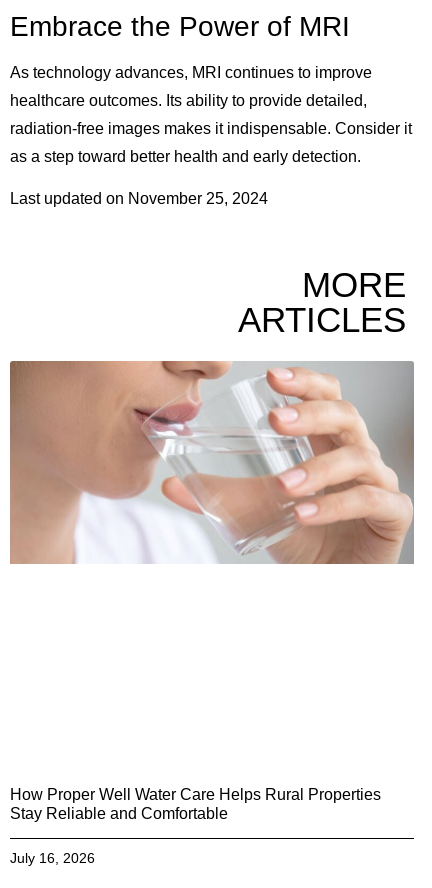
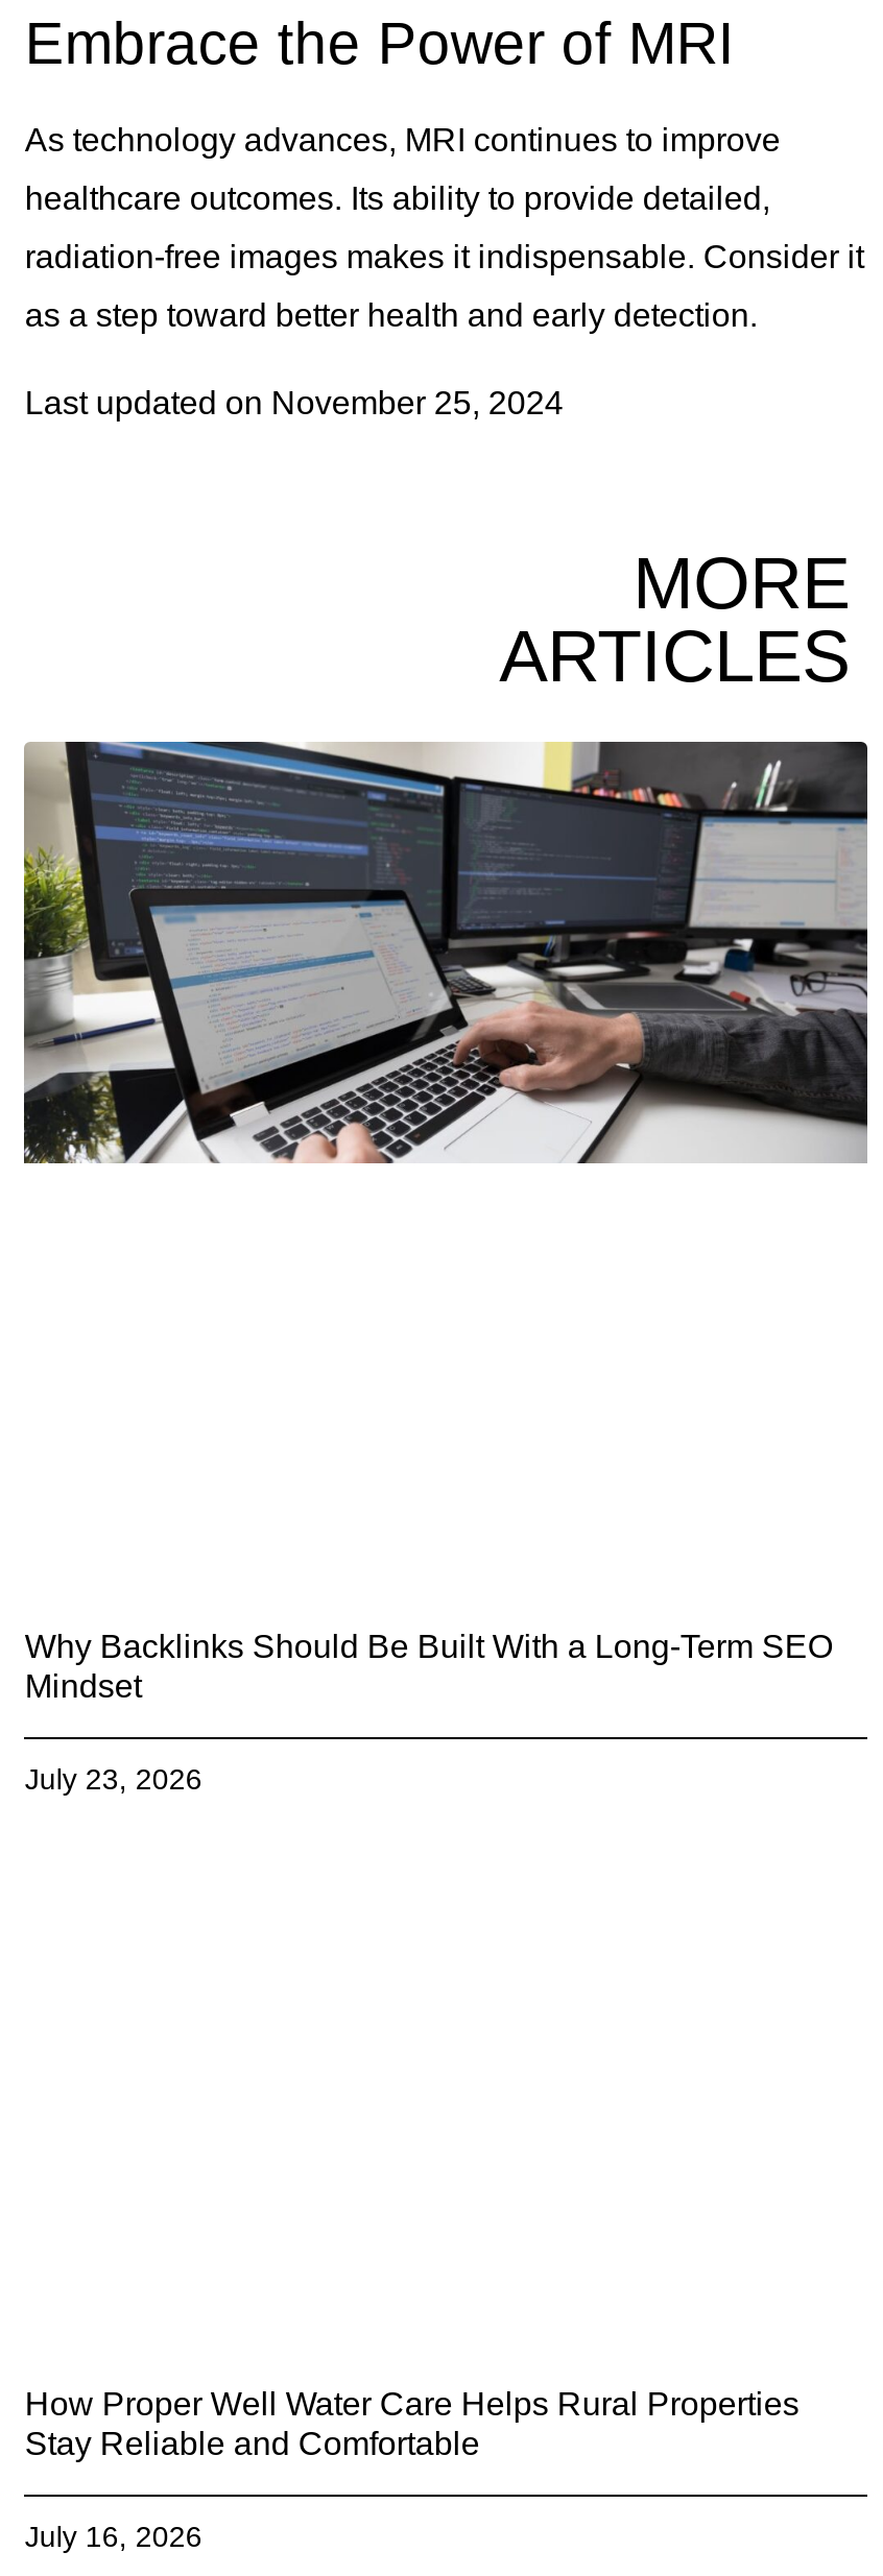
none -> [25,1628,833,1795] Why Backlinks Should Be Built With a Long-Term SEO | Mindset | July 23, 2026
[9,360,415,565] [image] -> [22,739,869,1164] [image]

